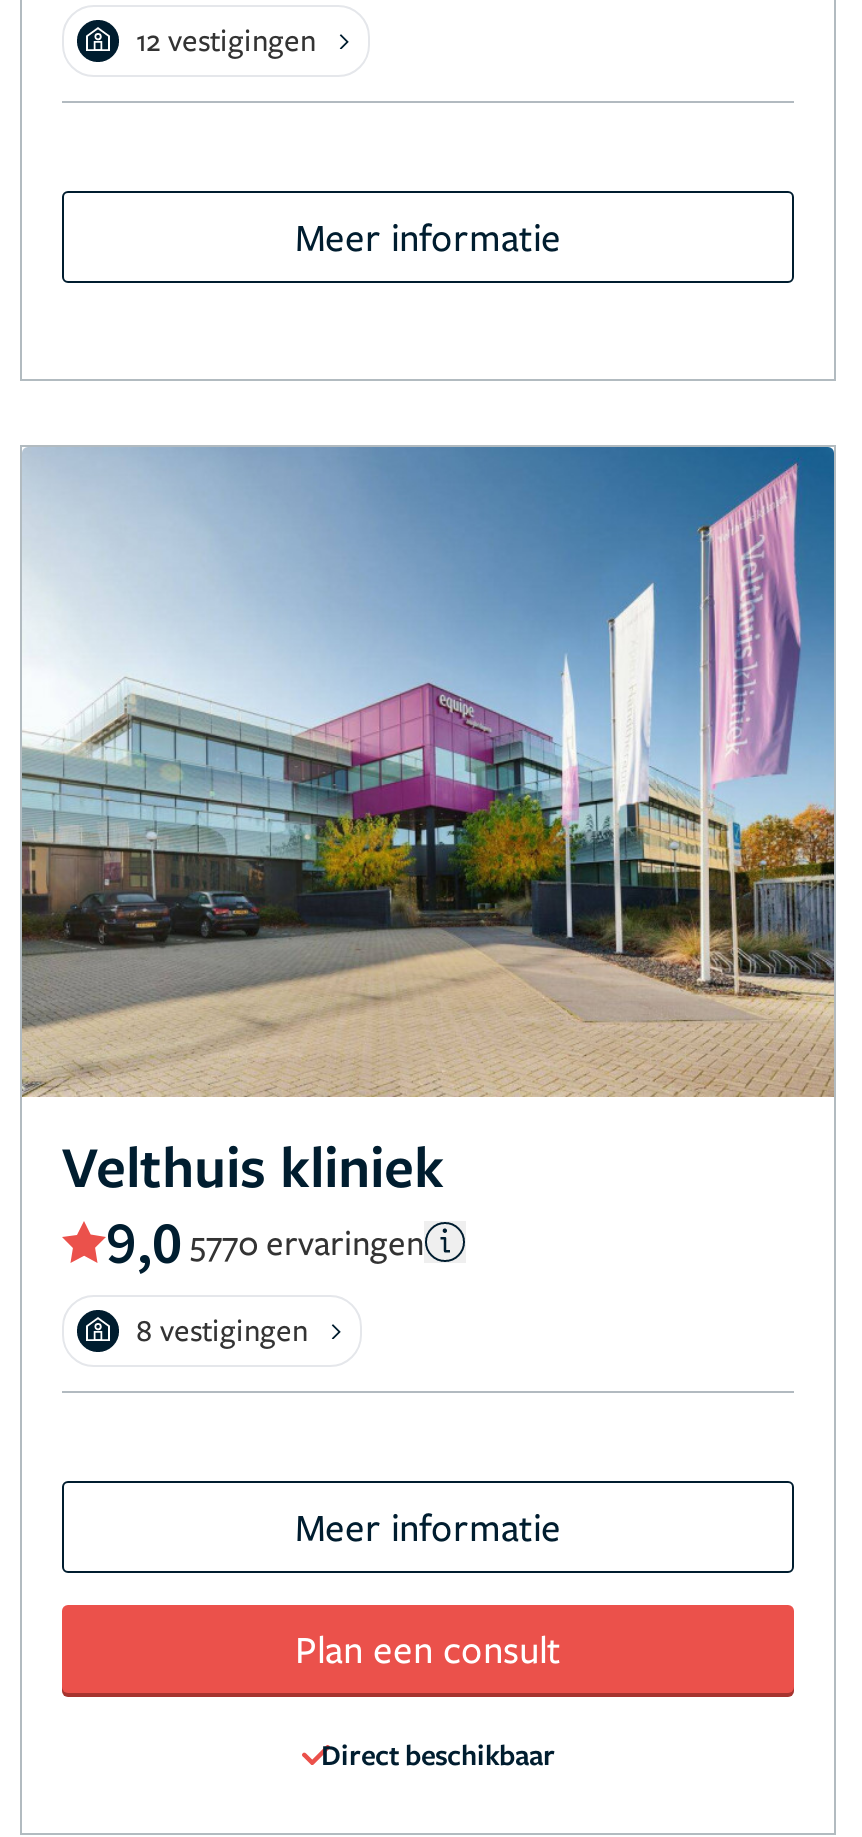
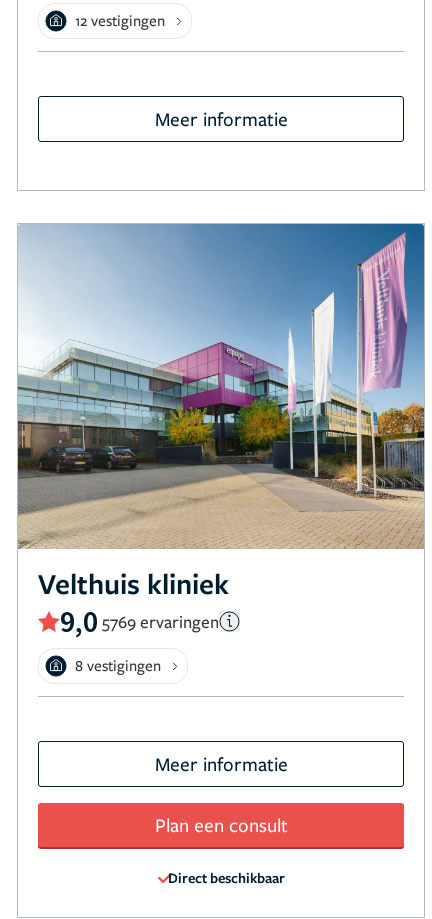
[106,1203,424,1279] 9,0 5770 ervaringen -> [60,602,219,640] 9,0 5769 ervaringen

